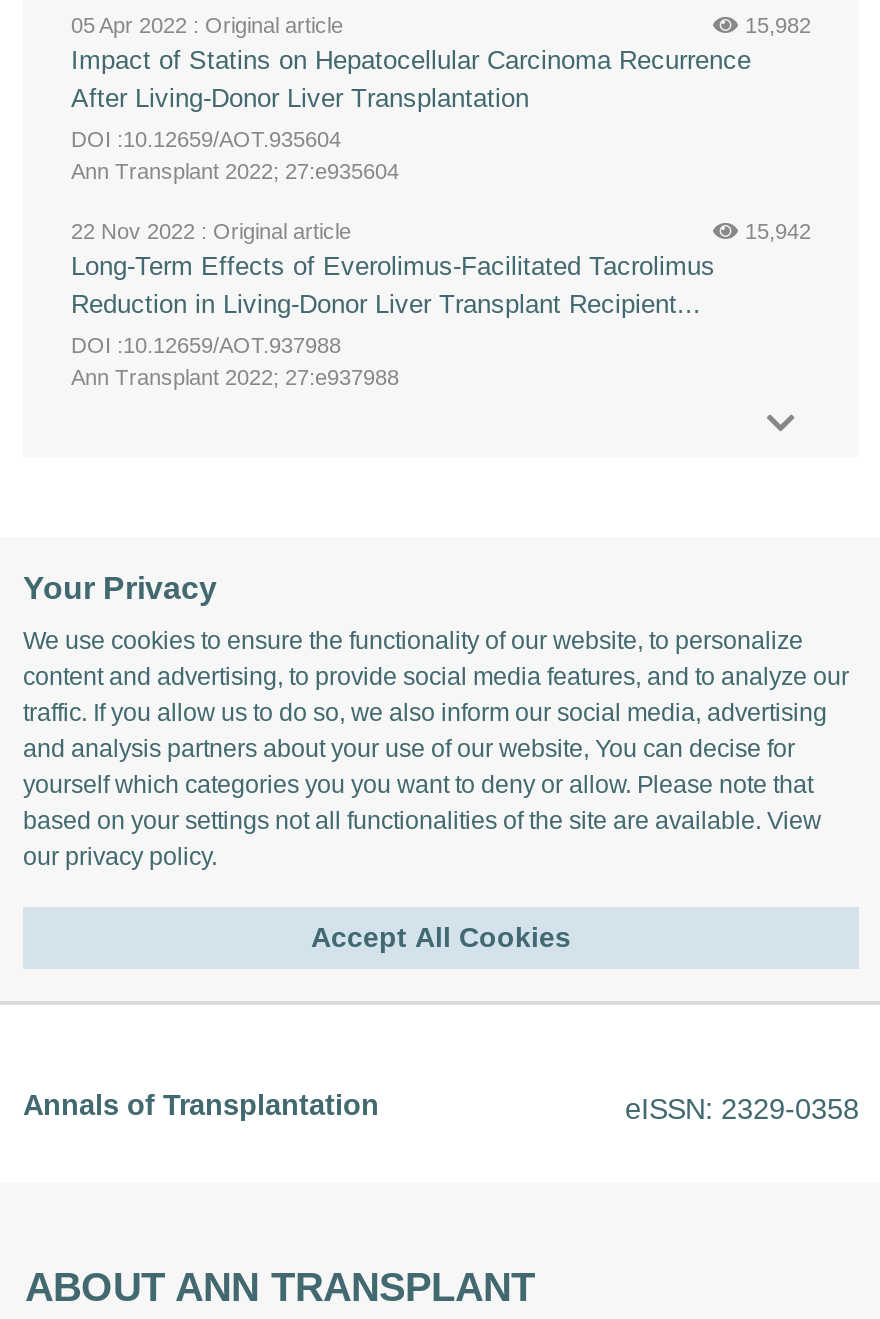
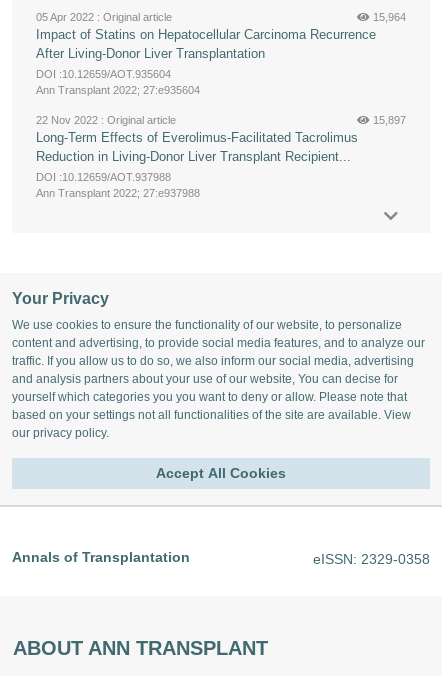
[739,13,811,37] 15,982 -> [370,11,406,23] 15,964
[739,219,811,243] 15,942 -> [370,114,406,126] 15,897

